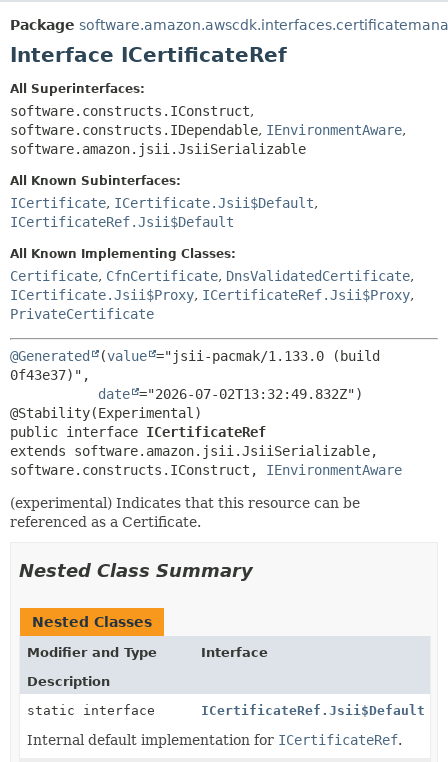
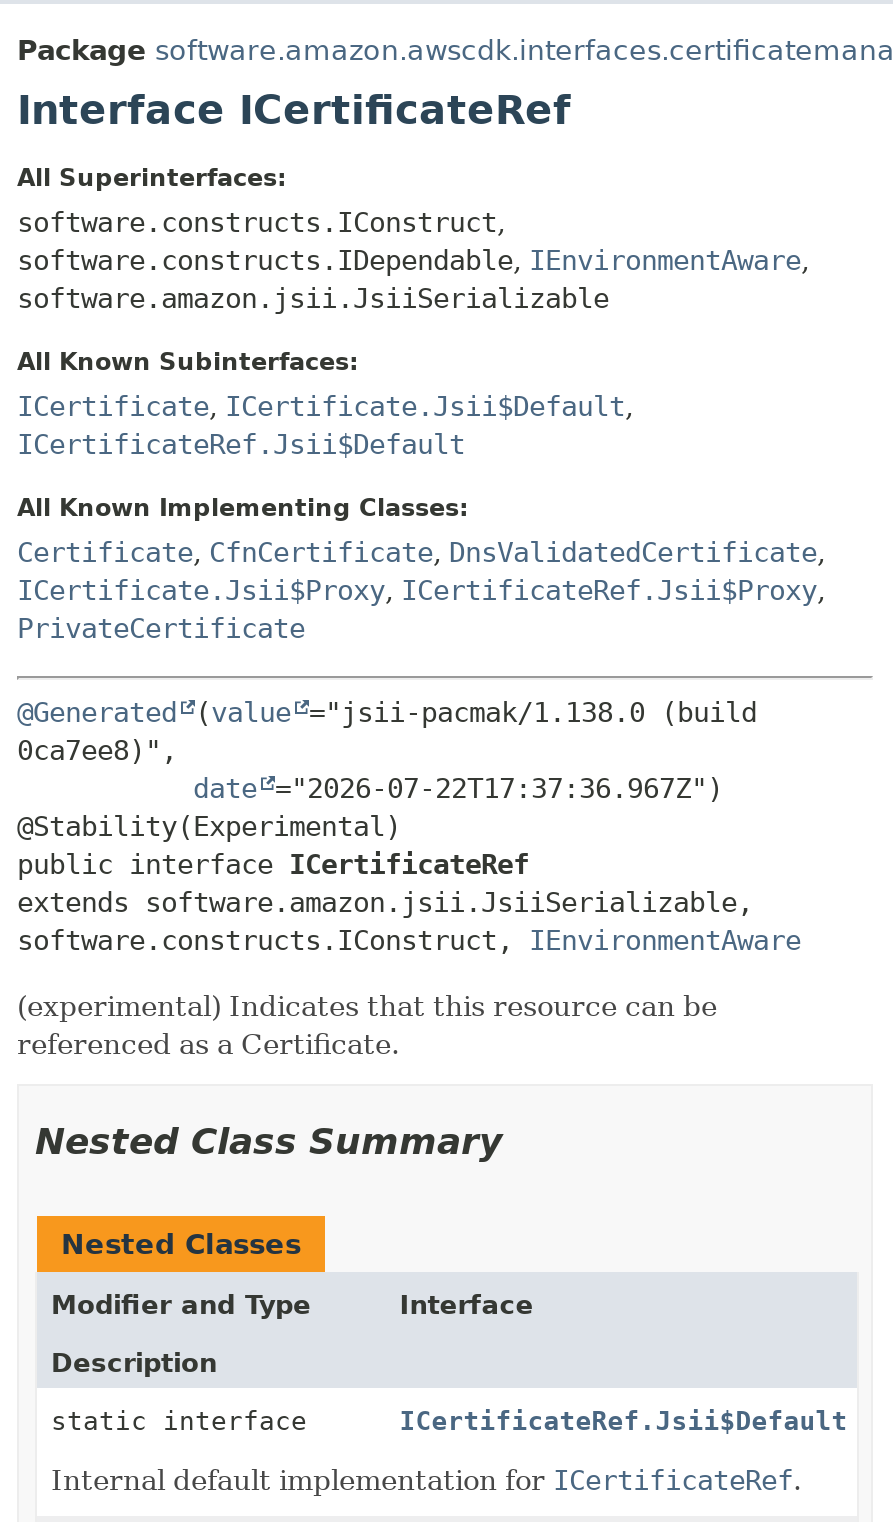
[10,348,380,402] @Generated (value ="jsii-pacmak/1.133.0 (build | 0f43e37)", | date ="2026-07-02T13:32:49.832Z") -> [17,695,757,803] @Generated (value ="jsii-pacmak/1.138.0 (build | 0ca7ee8)", | date ="2026-07-22T17:37:36.967Z")

